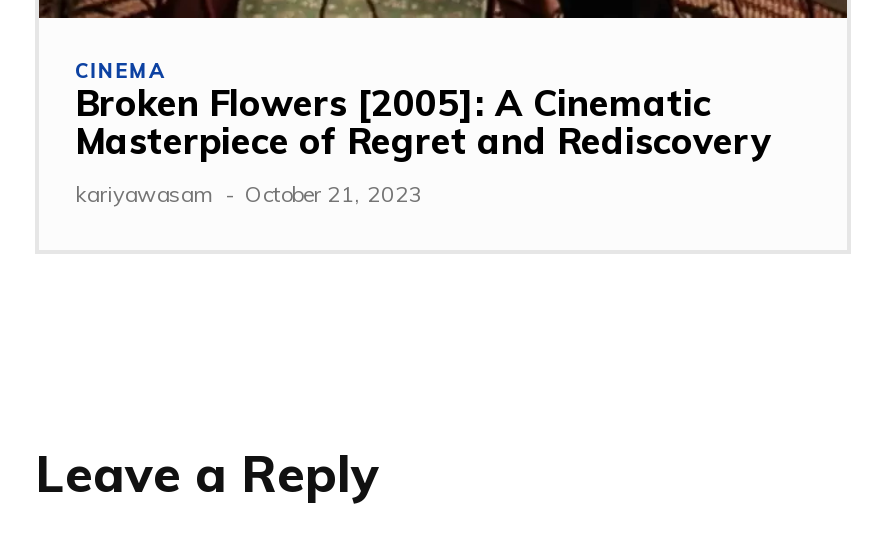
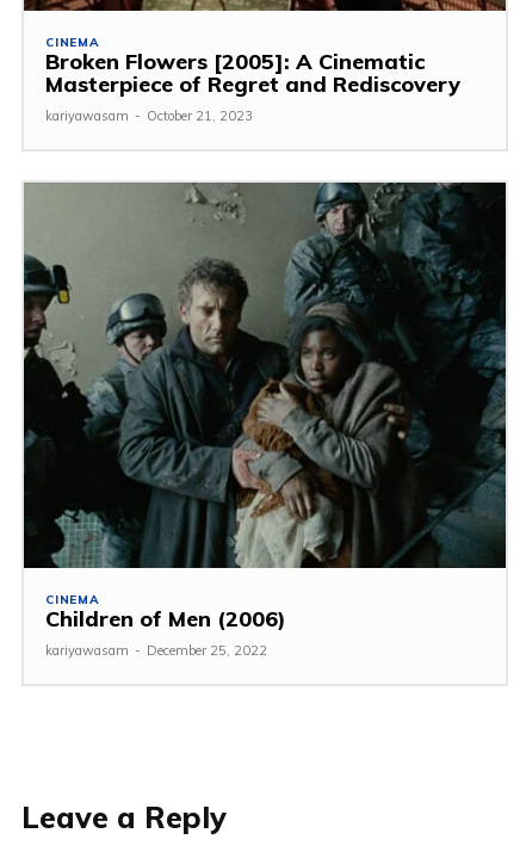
none -> [23,181,507,659] [image] | CINEMA | Children of Men (2006) | kariyawasam - December 25, 2022

